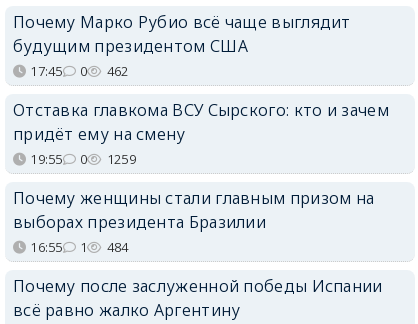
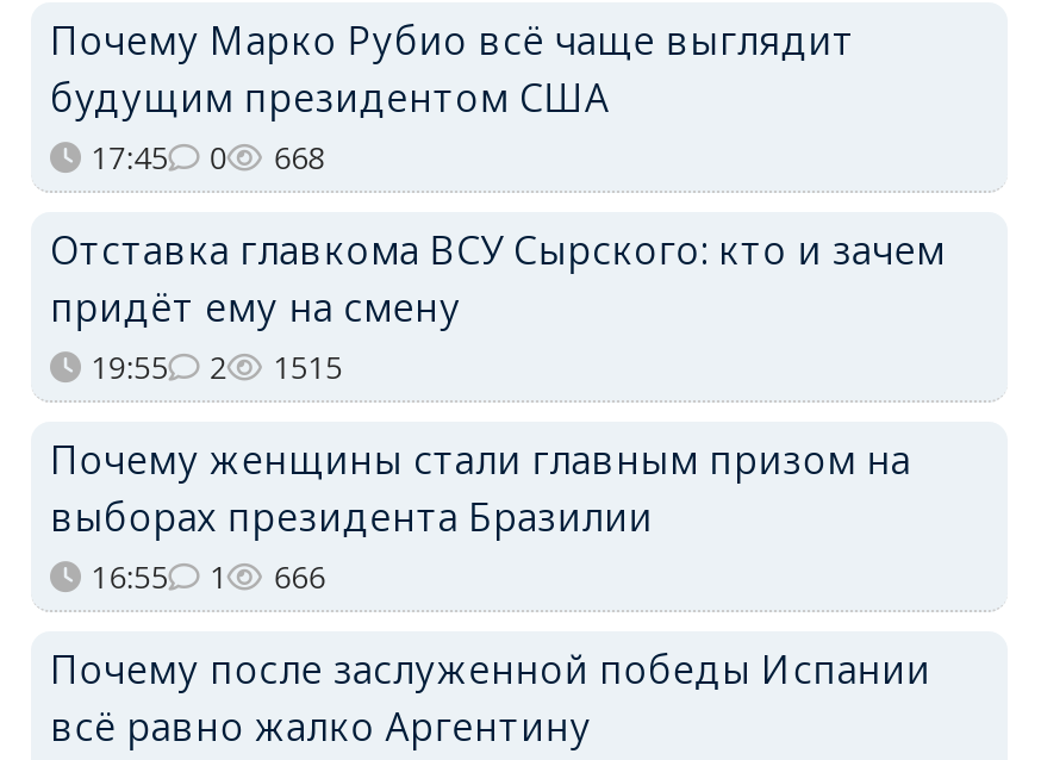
[30,62,129,80] 17:45 0 462 -> [91,136,325,178] 17:45 0 668
[80,150,87,168] 0 -> [210,345,227,388] 2
[107,150,136,168] 1259 -> [273,345,343,388] 1515
[30,238,129,256] 16:55 1 484 -> [91,555,325,598] 16:55 1 666

